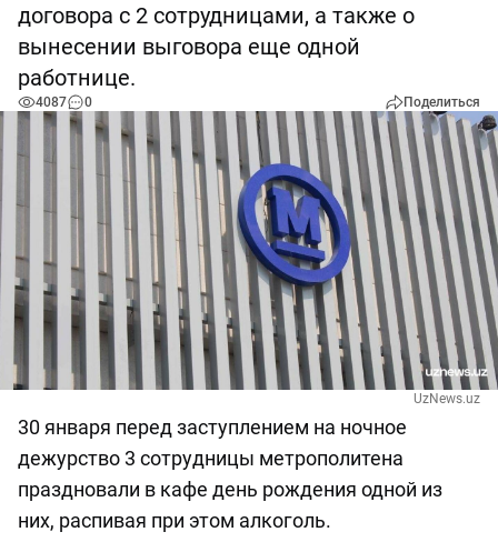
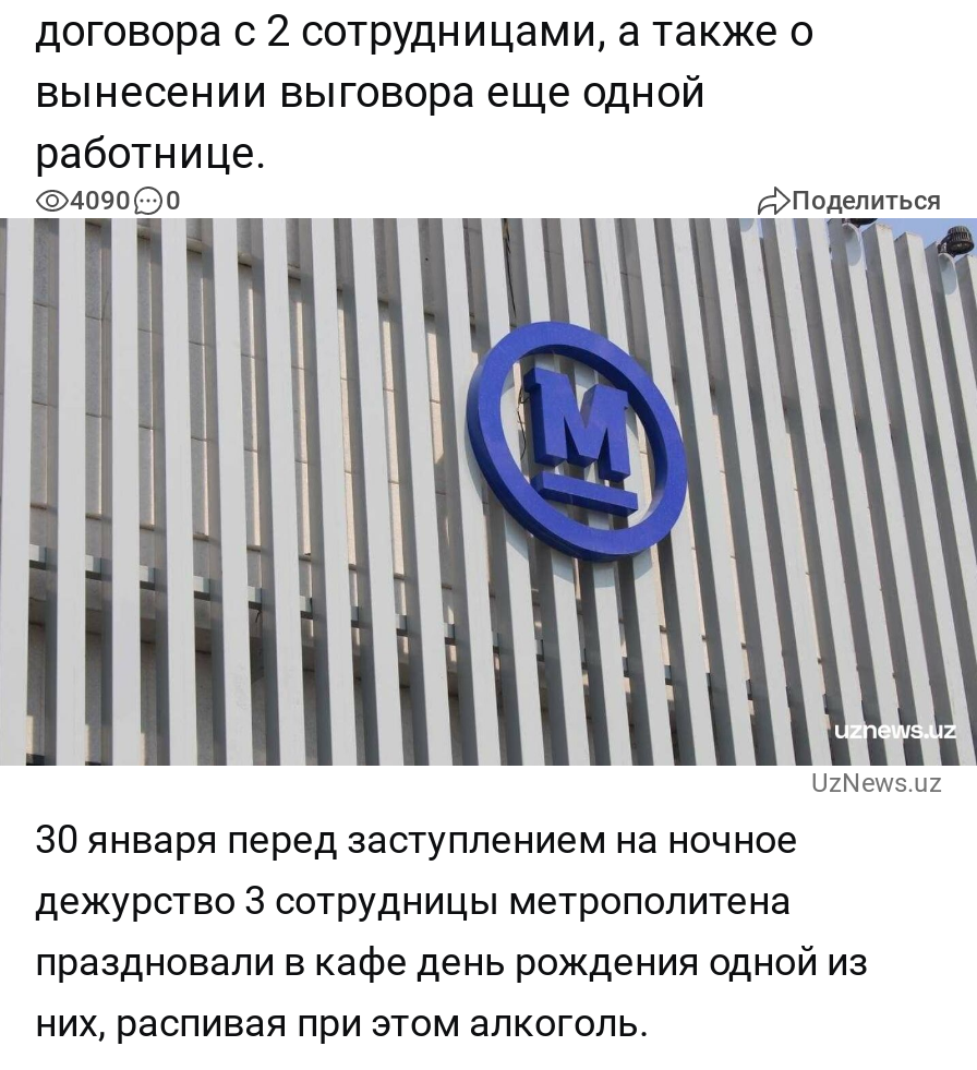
[36,94,92,110] 4087 0 -> [70,185,181,216] 4090 0

